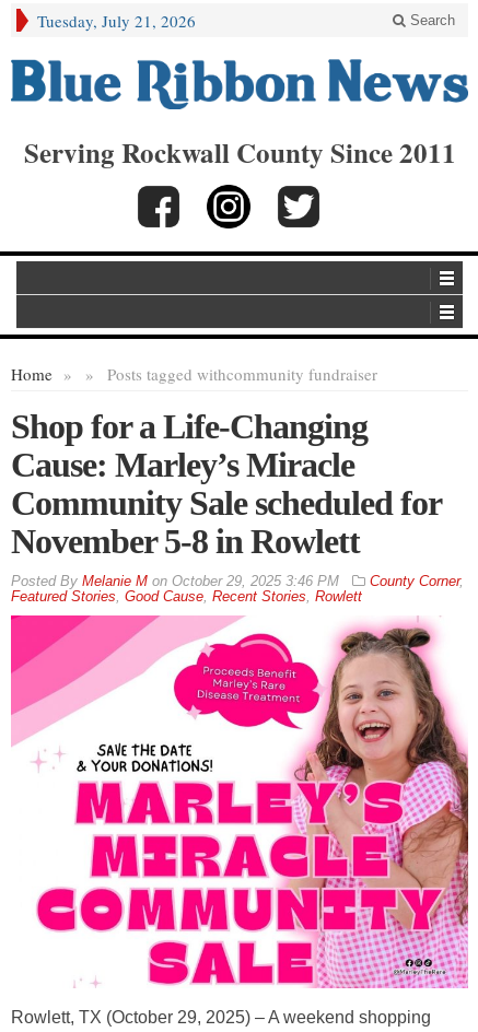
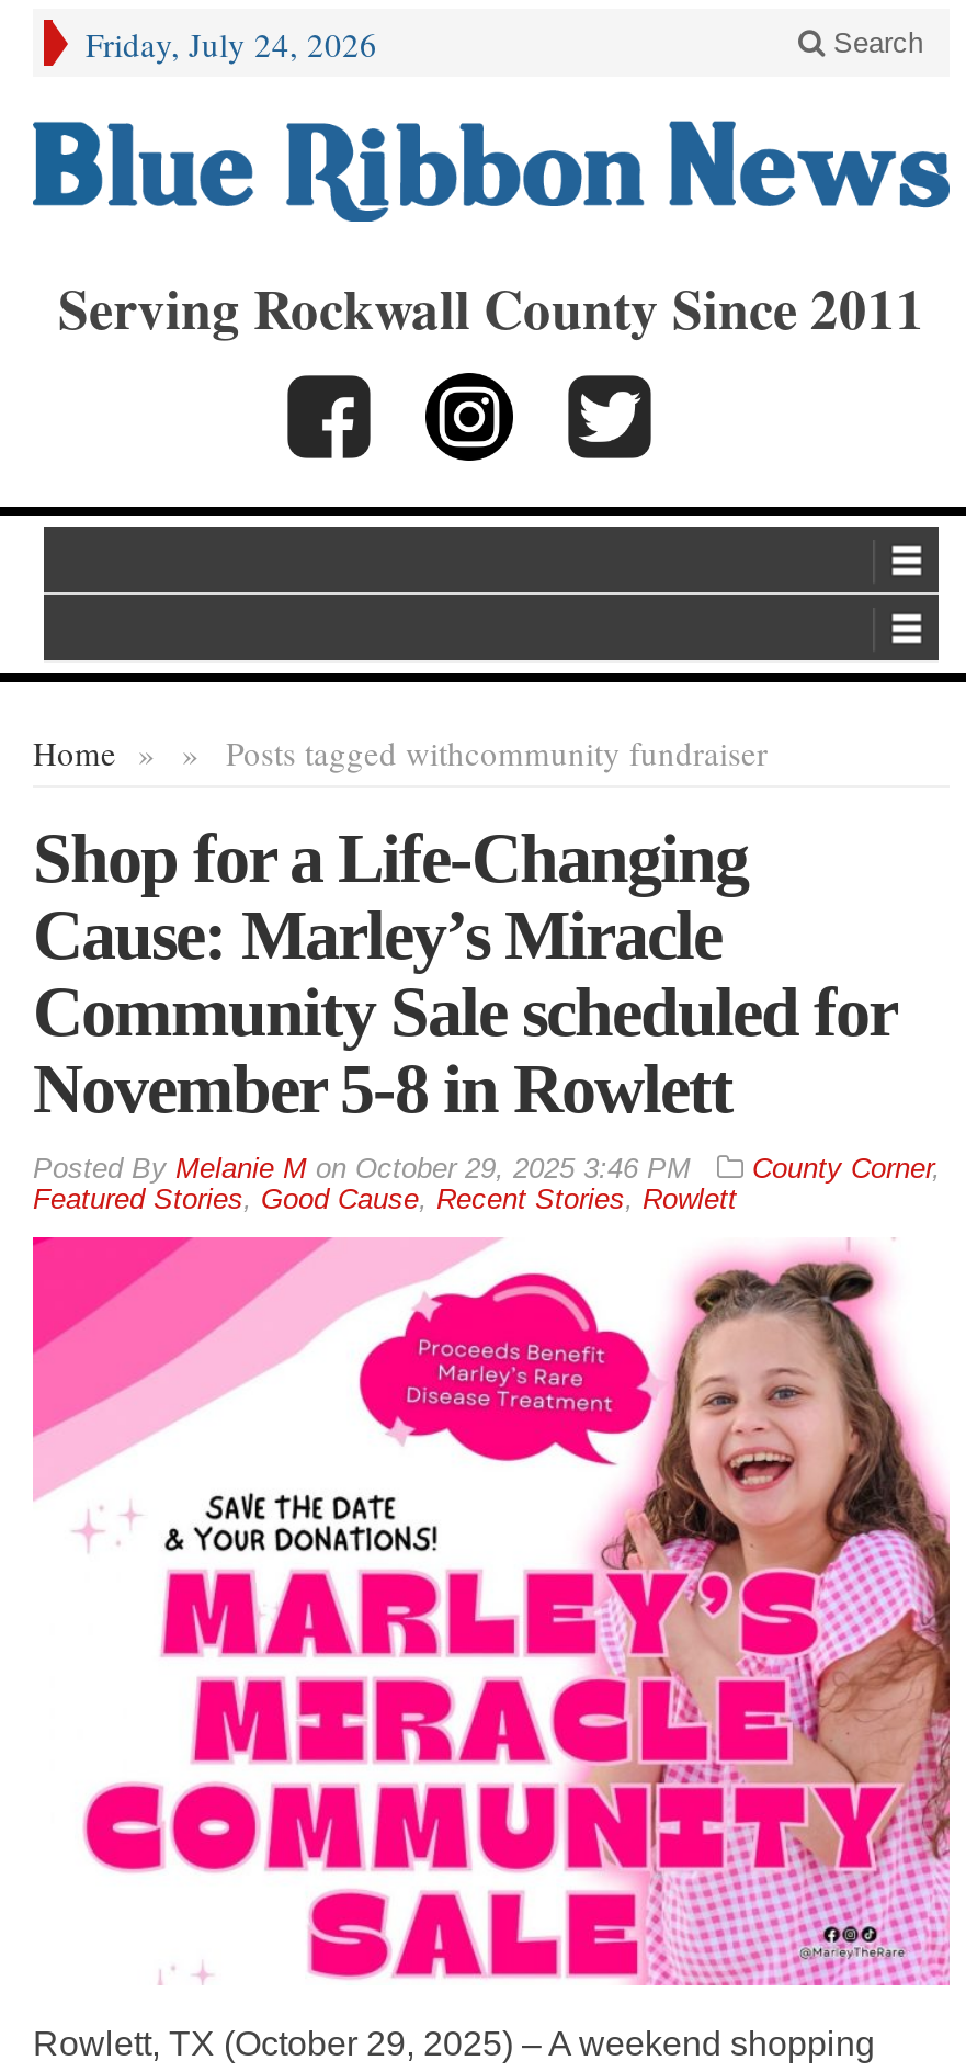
[37,10,196,32] Tuesday, July 21, 2026 -> [86,22,377,66] Friday, July 24, 2026

